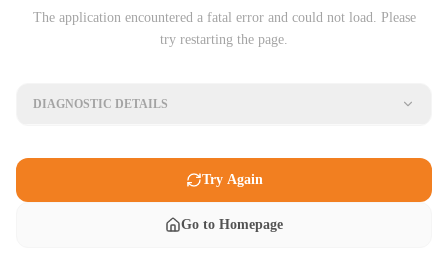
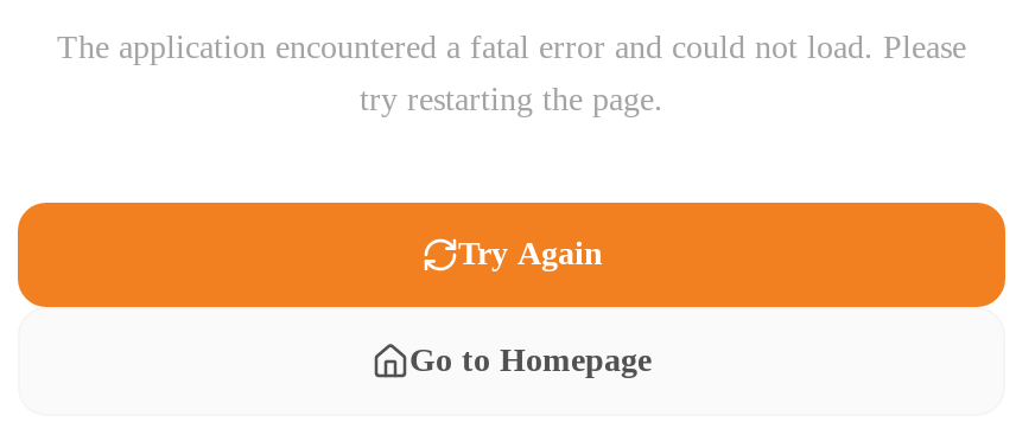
[33,97,168,111] DIAGNOSTIC DETAILS -> none

